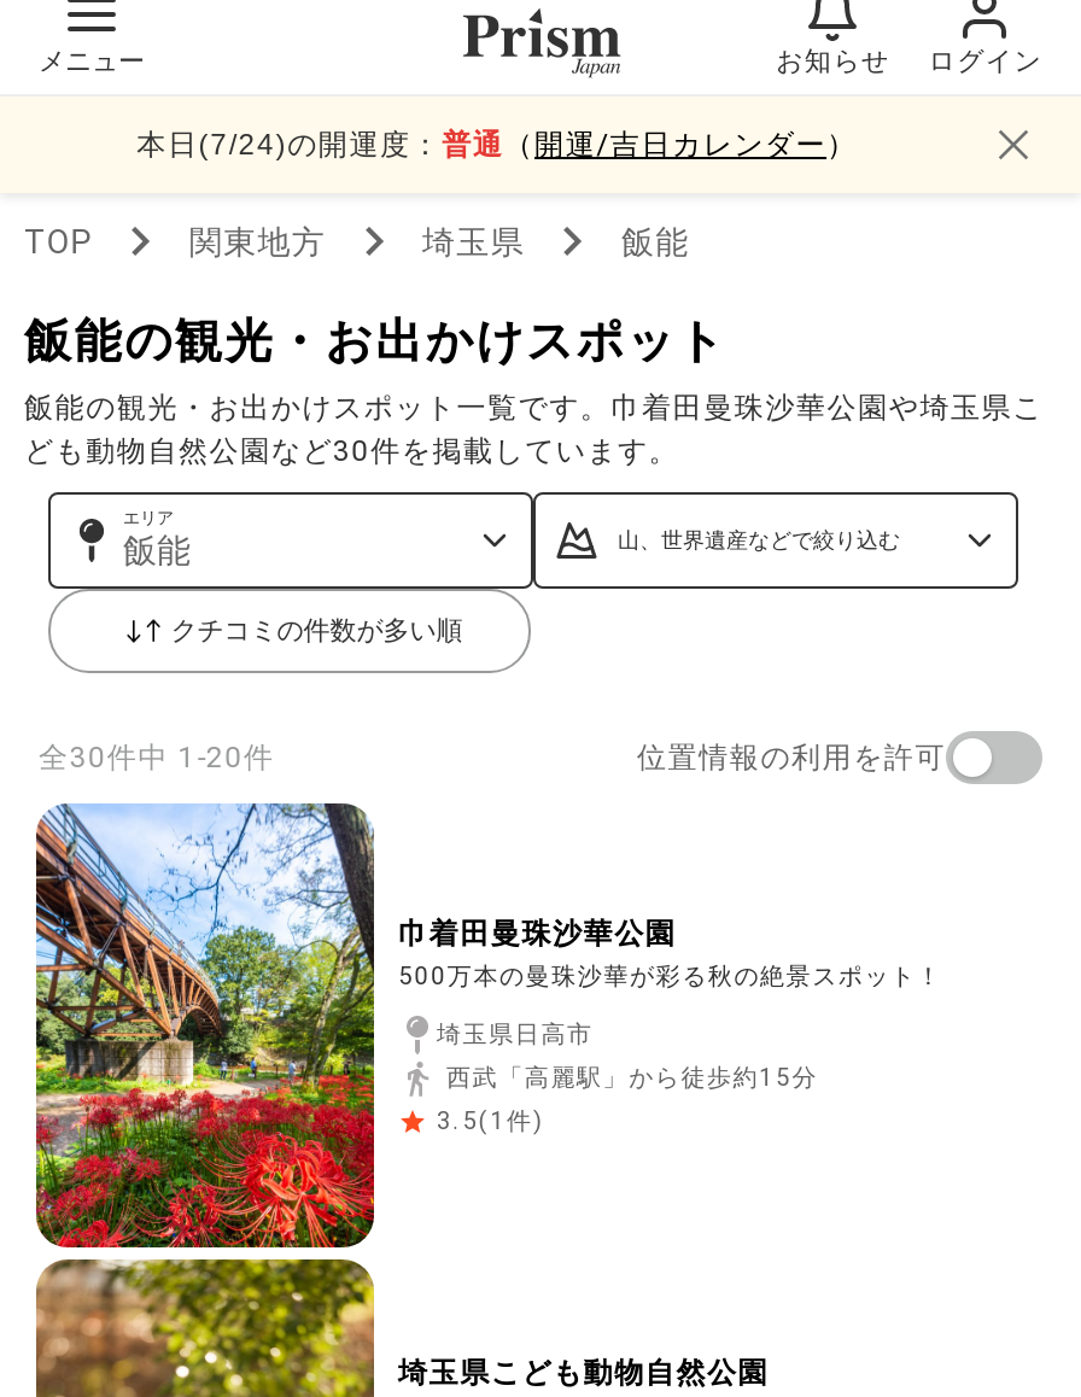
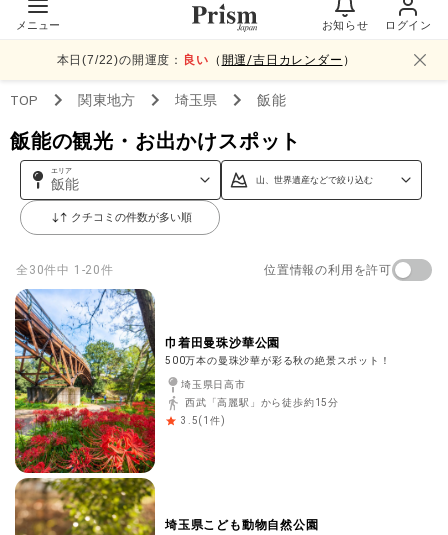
[137,127,857,160] 本日(7/24)の開運度：普通（開運/吉日カレンダー） -> [57,52,355,66] 本日(7/22)の開運度：良い（開運/吉日カレンダー）
[24,391,1043,468] 飯能の観光・お出かけスポット一覧です。巾着田曼珠沙華公園や埼玉県こ | ども動物自然公園など30件を掲載しています。 -> none

